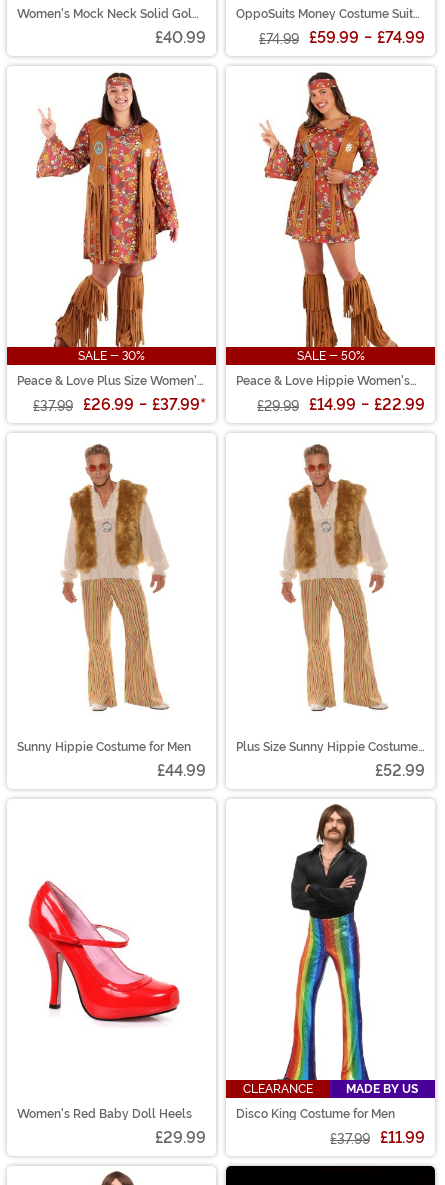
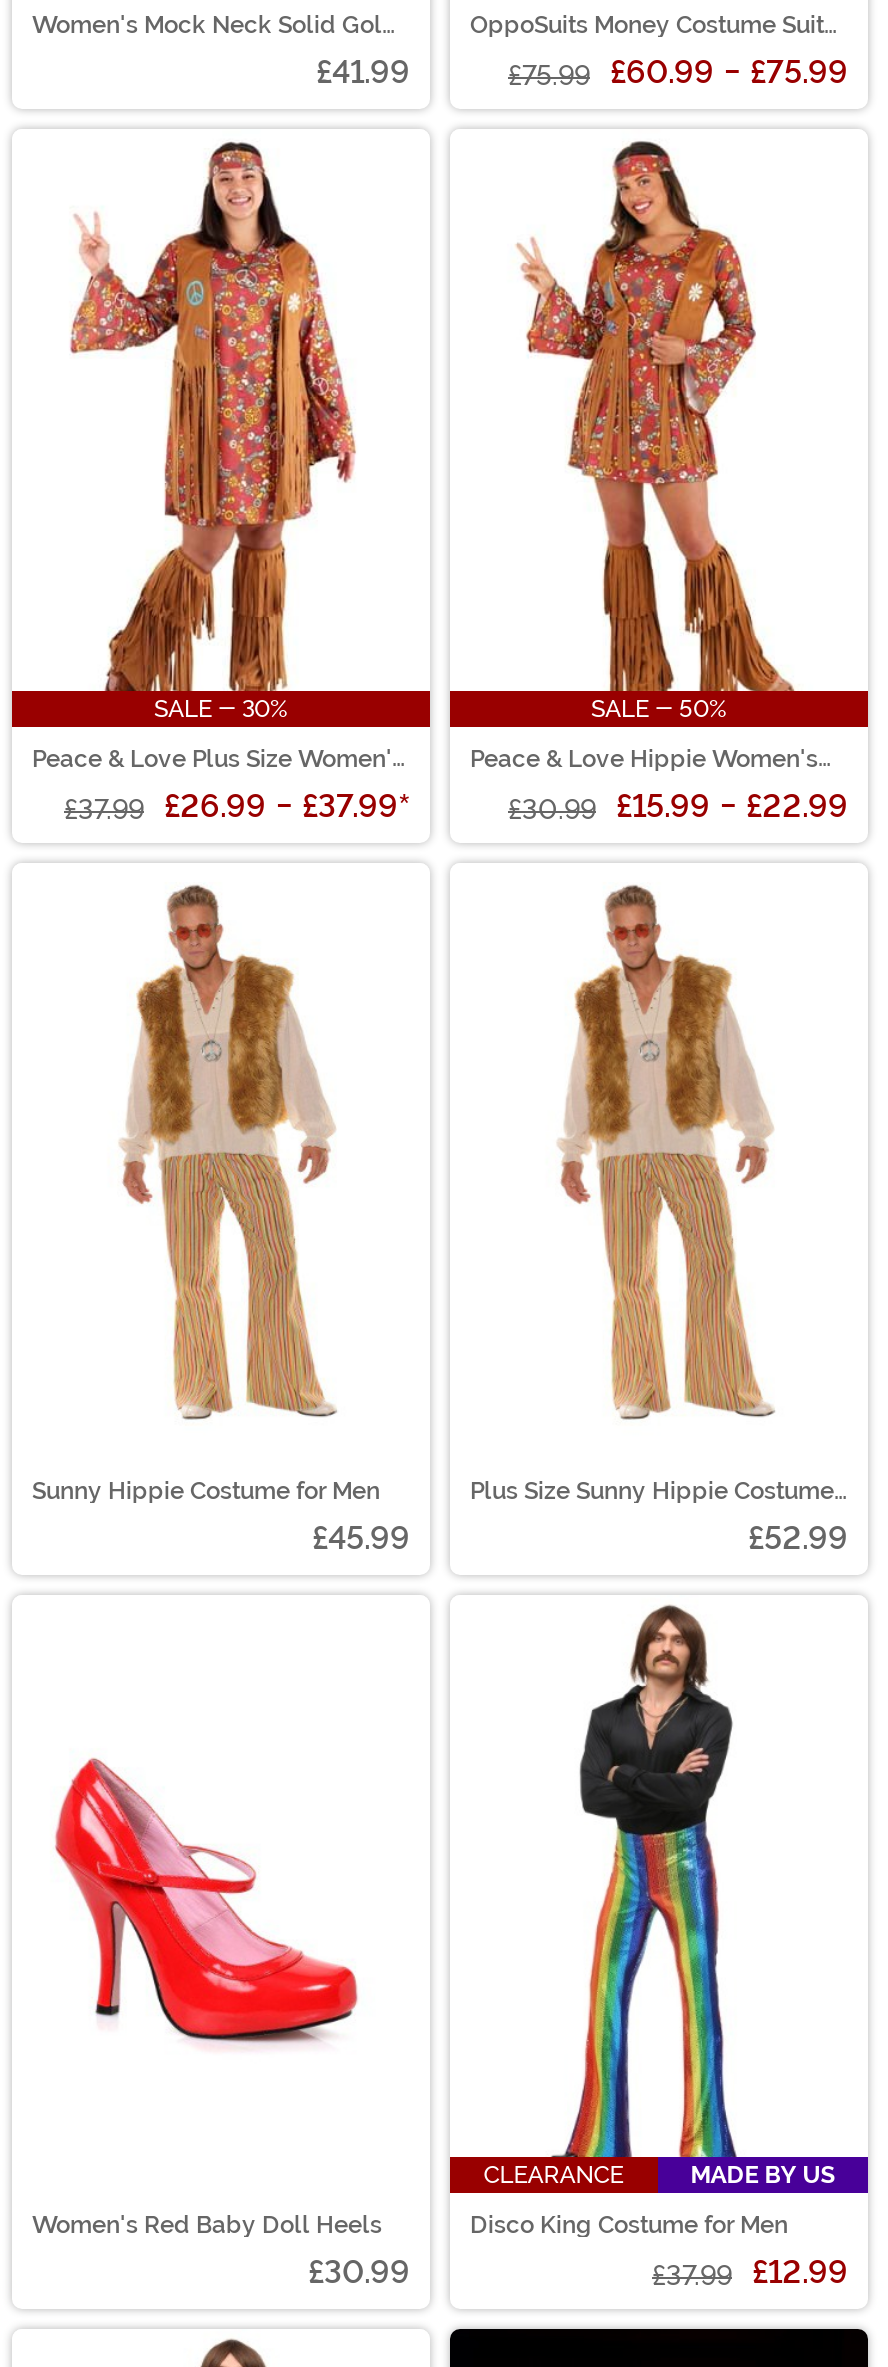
[155,28,206,47] £40.99 -> [316,53,410,91] £41.99
[259,31,299,47] £74.99 -> [508,59,590,91] £75.99
[309,28,425,47] £59.99 - £74.99 -> [610,53,848,91] £60.99 - £75.99
[257,397,299,413] £29.99 -> [508,792,596,824] £30.99
[309,394,425,413] £14.99 - £22.99 -> [616,786,848,824] £15.99 - £22.99
[157,761,206,780] £44.99 -> [312,1519,410,1557] £45.99
[155,1128,206,1147] £29.99 -> [308,2252,410,2290] £30.99
[330,1128,425,1147] £37.99 £11.99 -> [652,2252,848,2290] £37.99 £12.99

